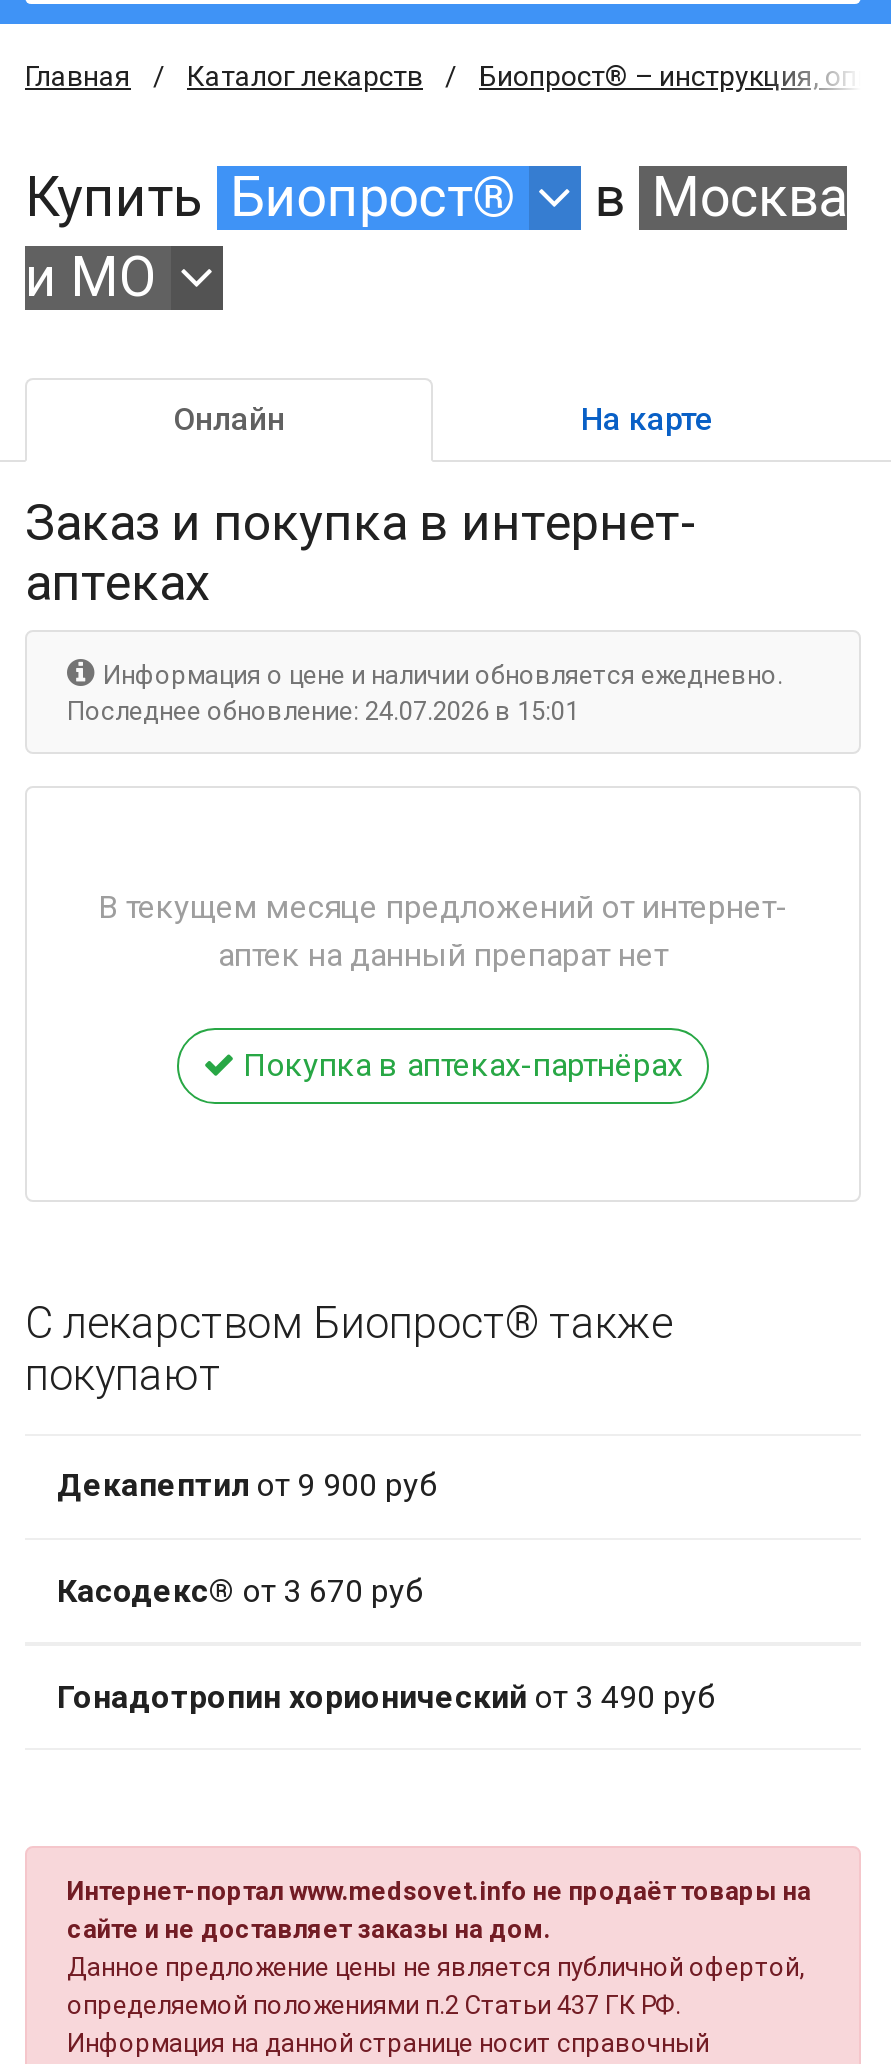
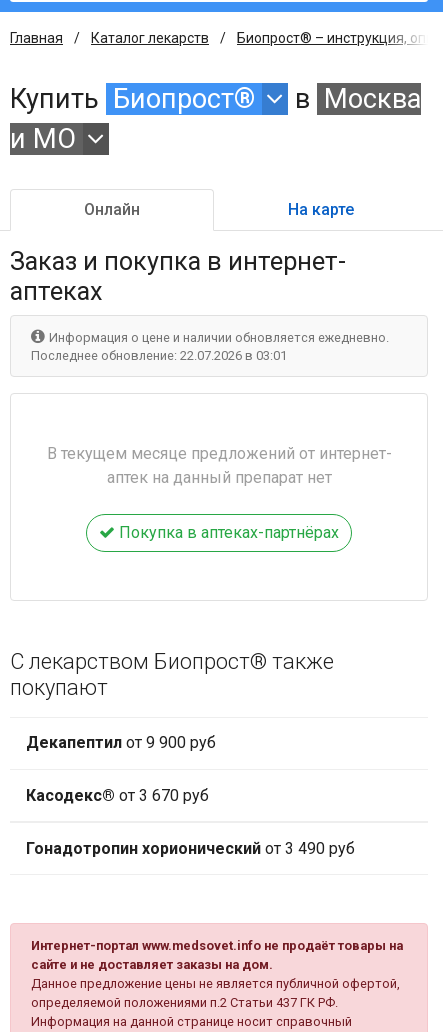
[67,696,579,726] Последнее обновление: 24.07.2026 в 15:01 -> [31,348,287,363] Последнее обновление: 22.07.2026 в 03:01

